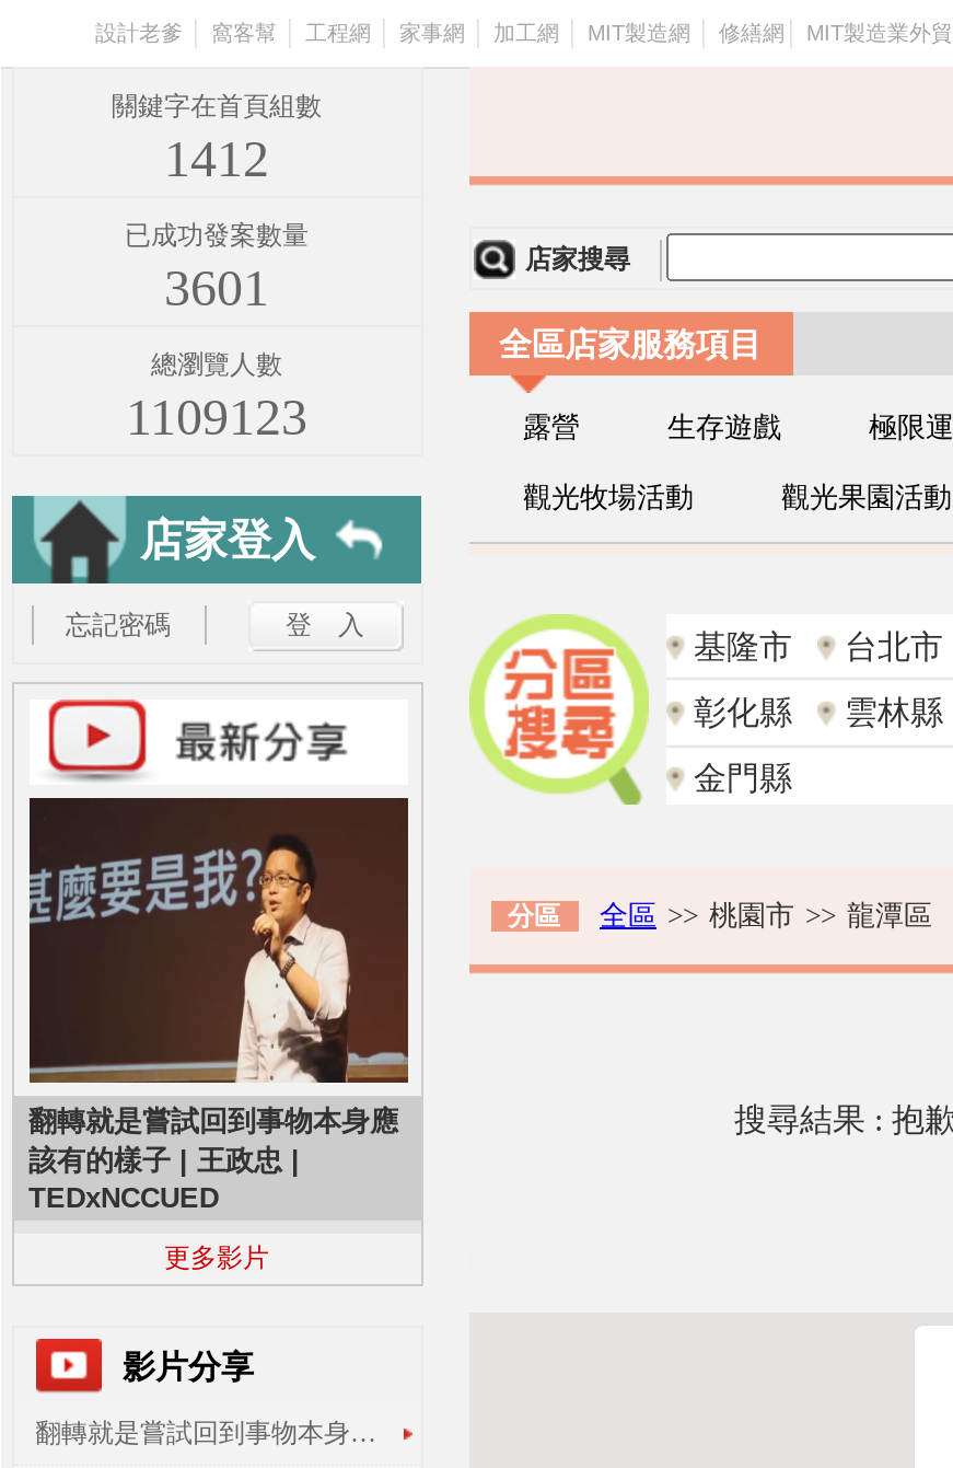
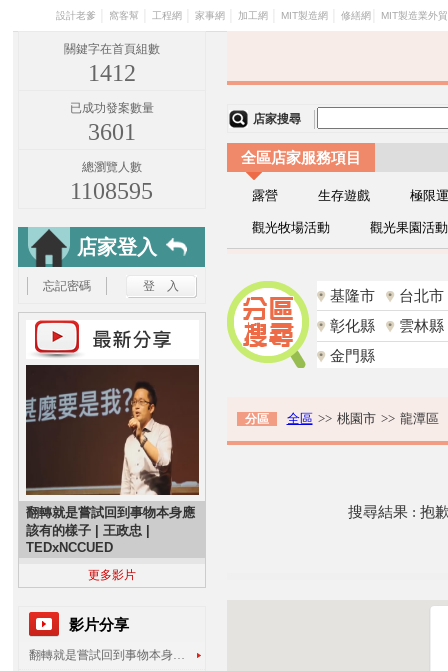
[126,389,307,446] 1109123 -> [70,178,153,204] 1108595

